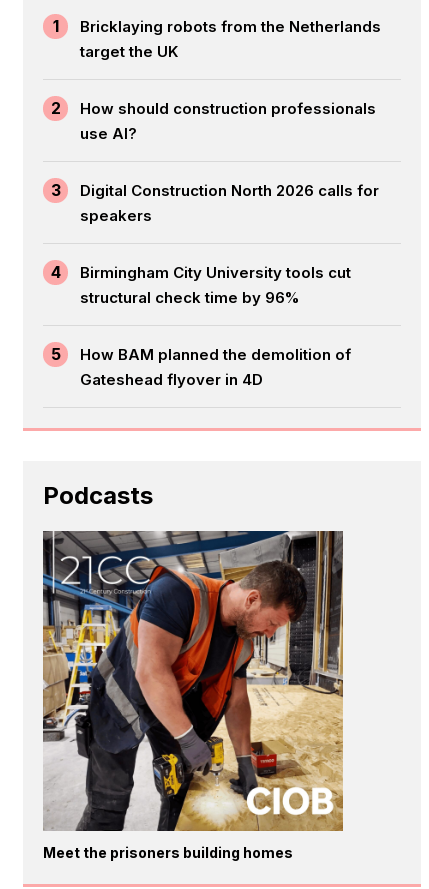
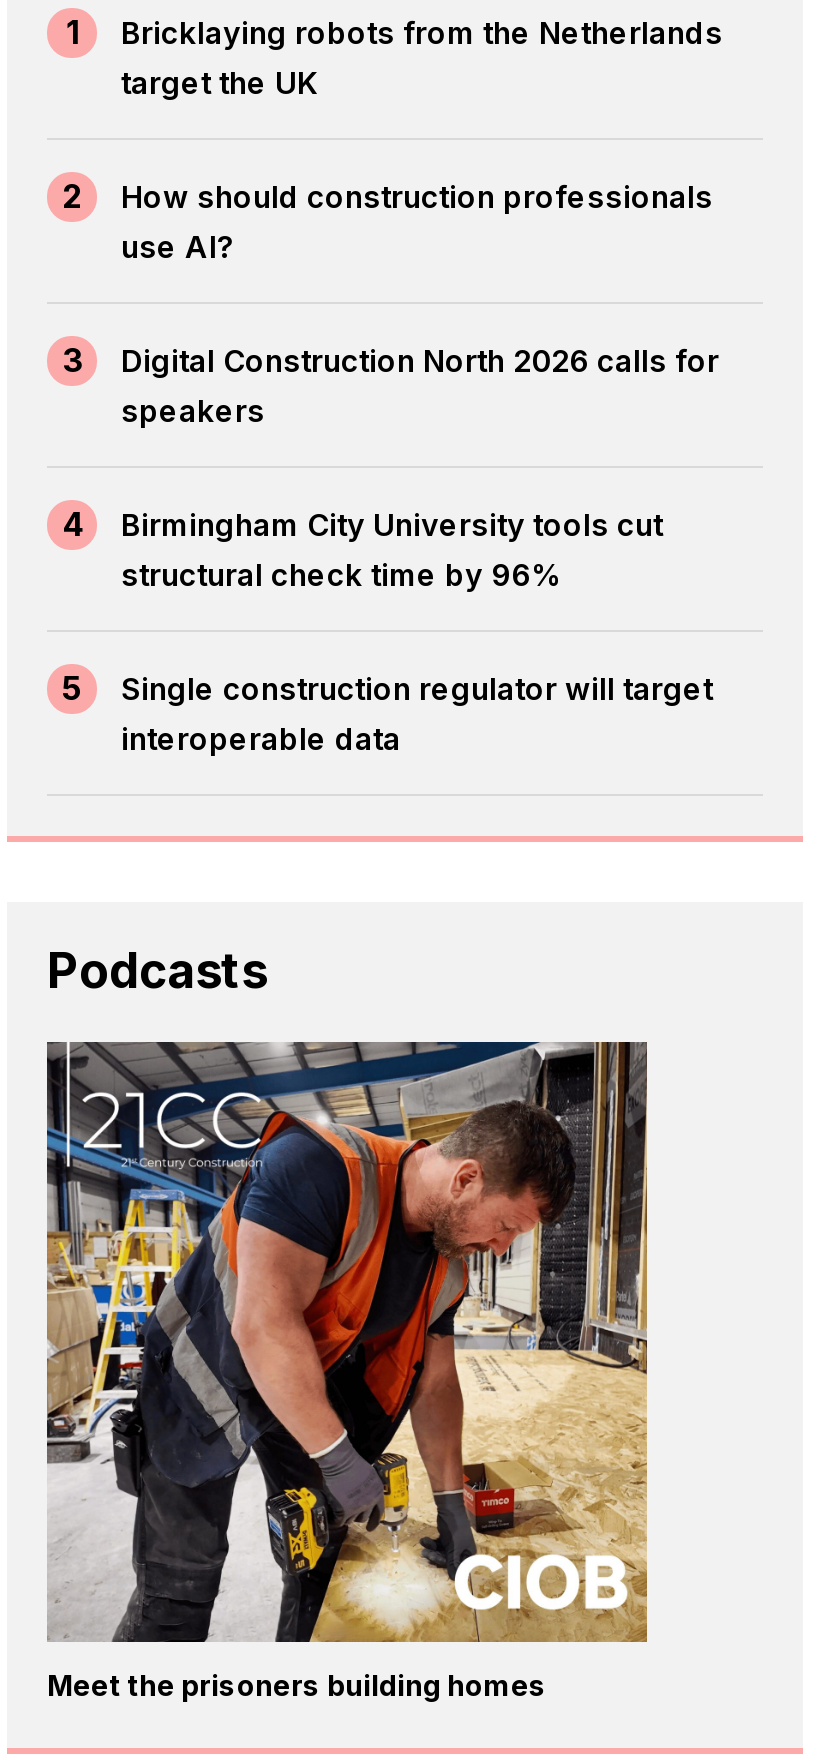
[80,345,351,389] How BAM planned the demolition of | Gateshead flyover in 4D -> [121,670,713,758] Single construction regulator will target | interoperable data

